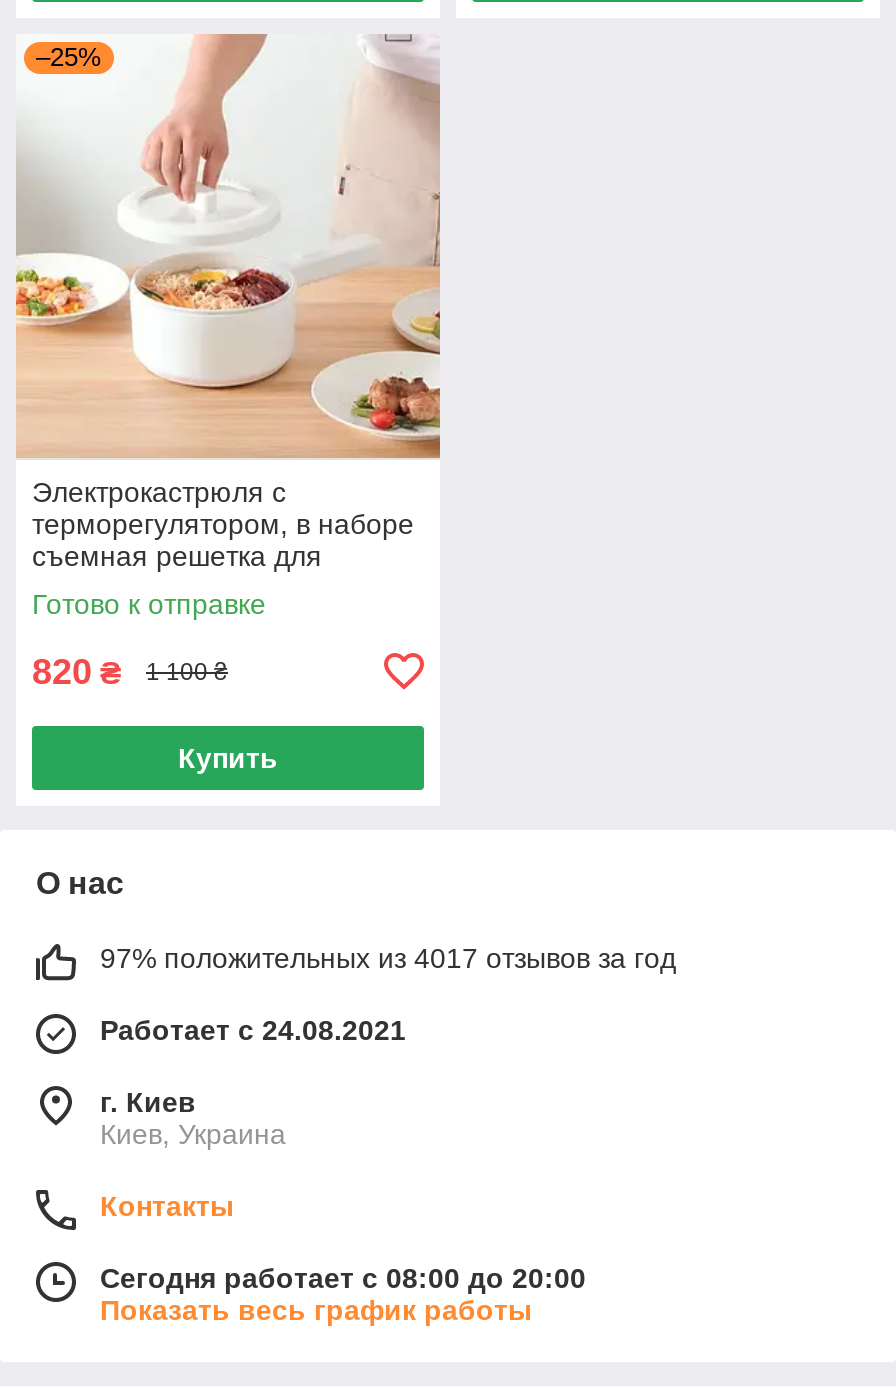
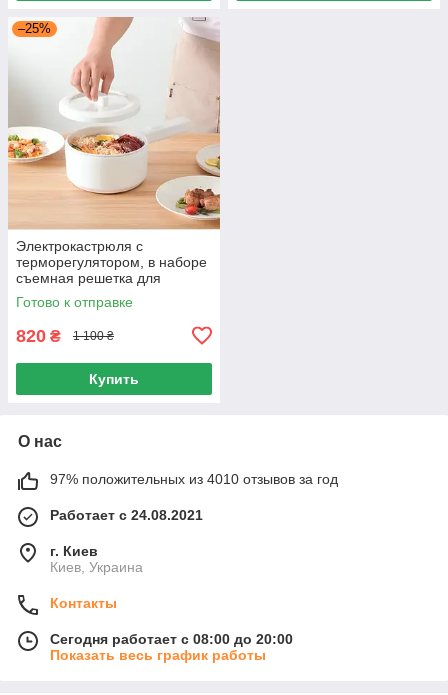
[100,941,676,973] 97% положительных из 4017 отзывов за год -> [50,470,338,486] 97% положительных из 4010 отзывов за год

